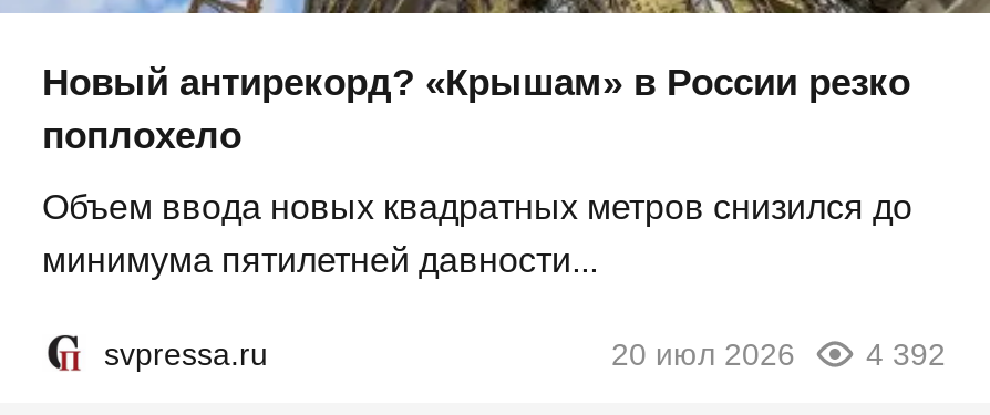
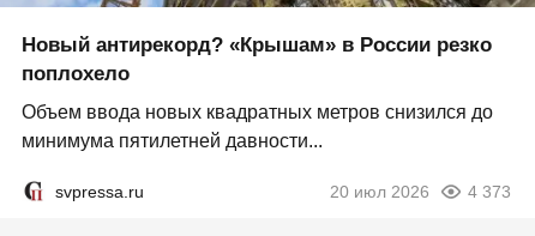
[611,336,946,371] 20 июл 2026 4 392 -> [330,182,511,201] 20 июл 2026 4 373

